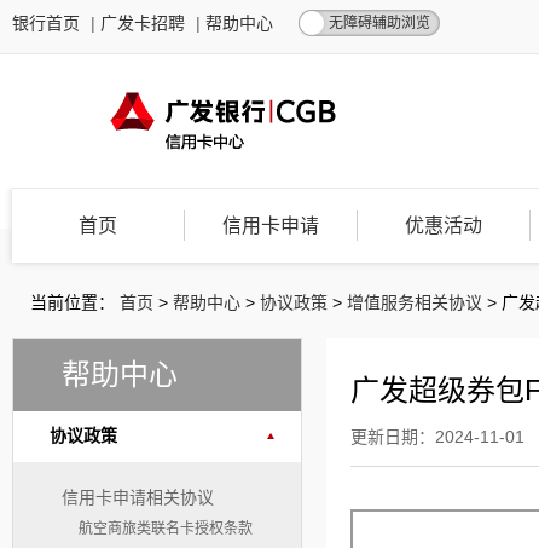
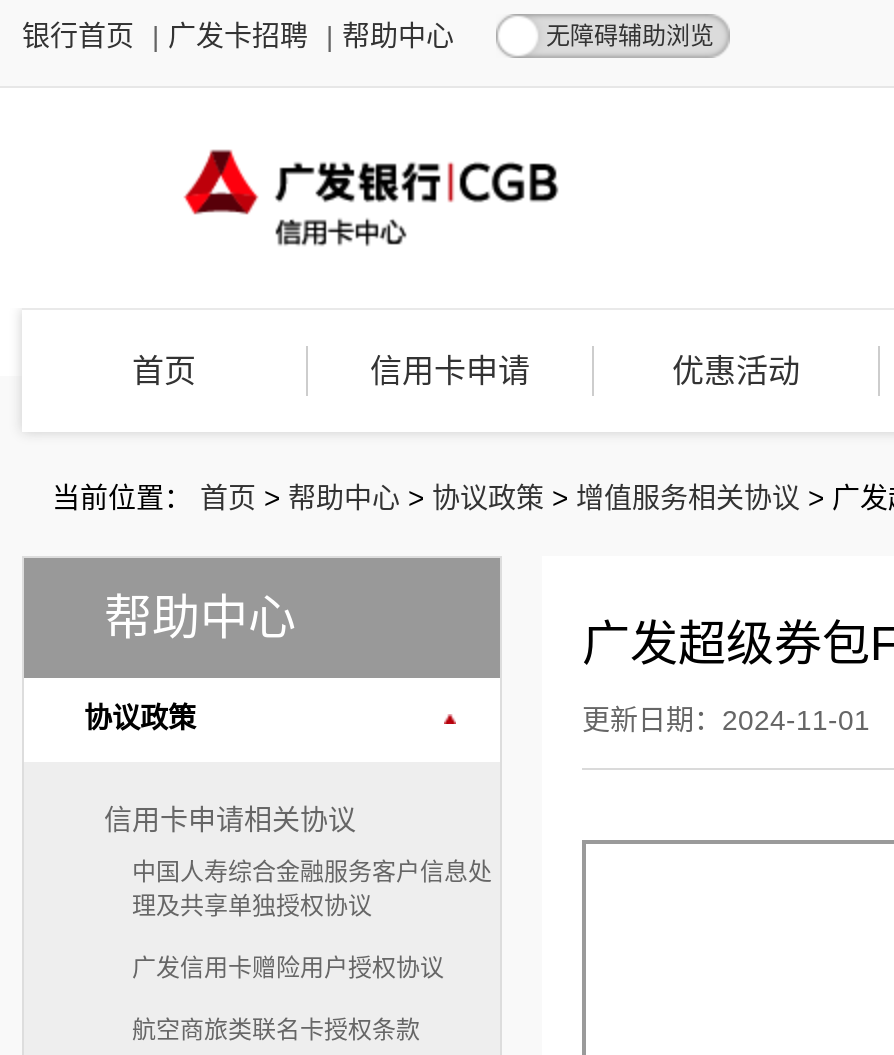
none -> [132,858,492,982] 中国人寿综合金融服务客户信息处 | 理及共享单独授权协议 | 广发信用卡赠险用户授权协议

